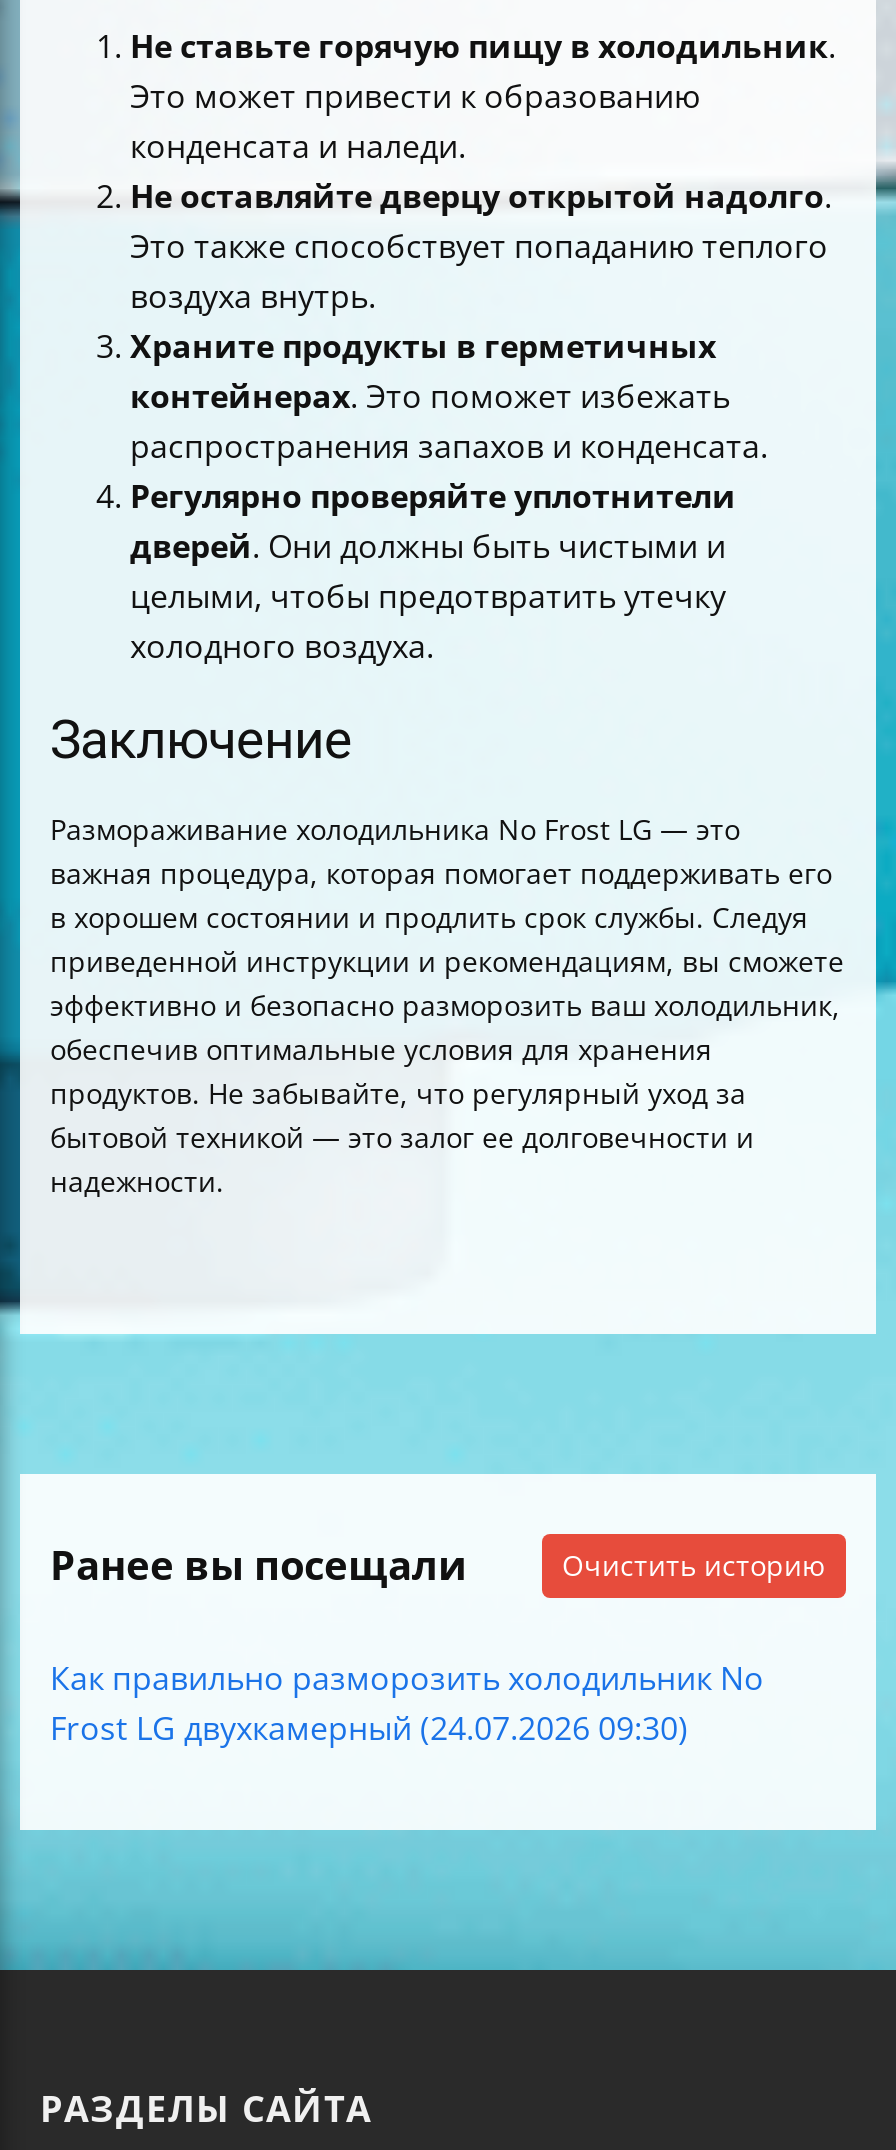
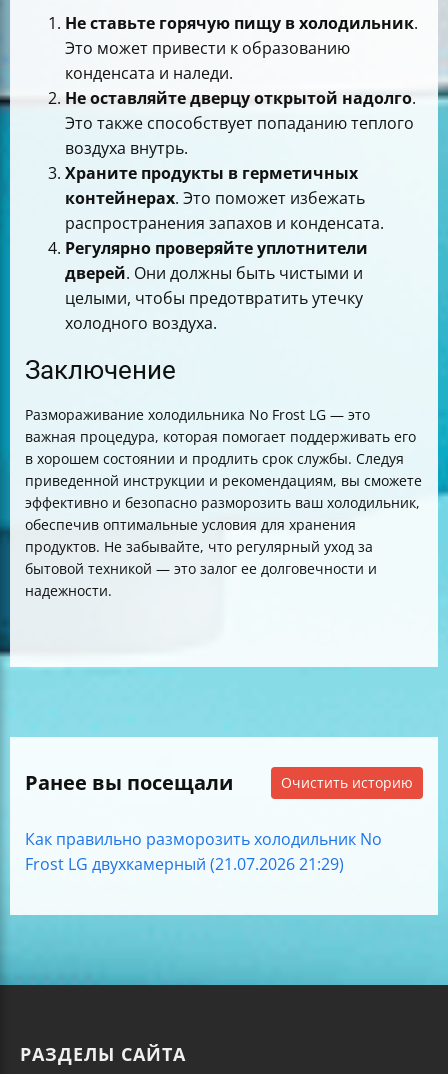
[50,1707,688,1751] Frost LG двухкамерный (24.07.2026 09:30) -> [25,853,344,875] Frost LG двухкамерный (21.07.2026 21:29)

